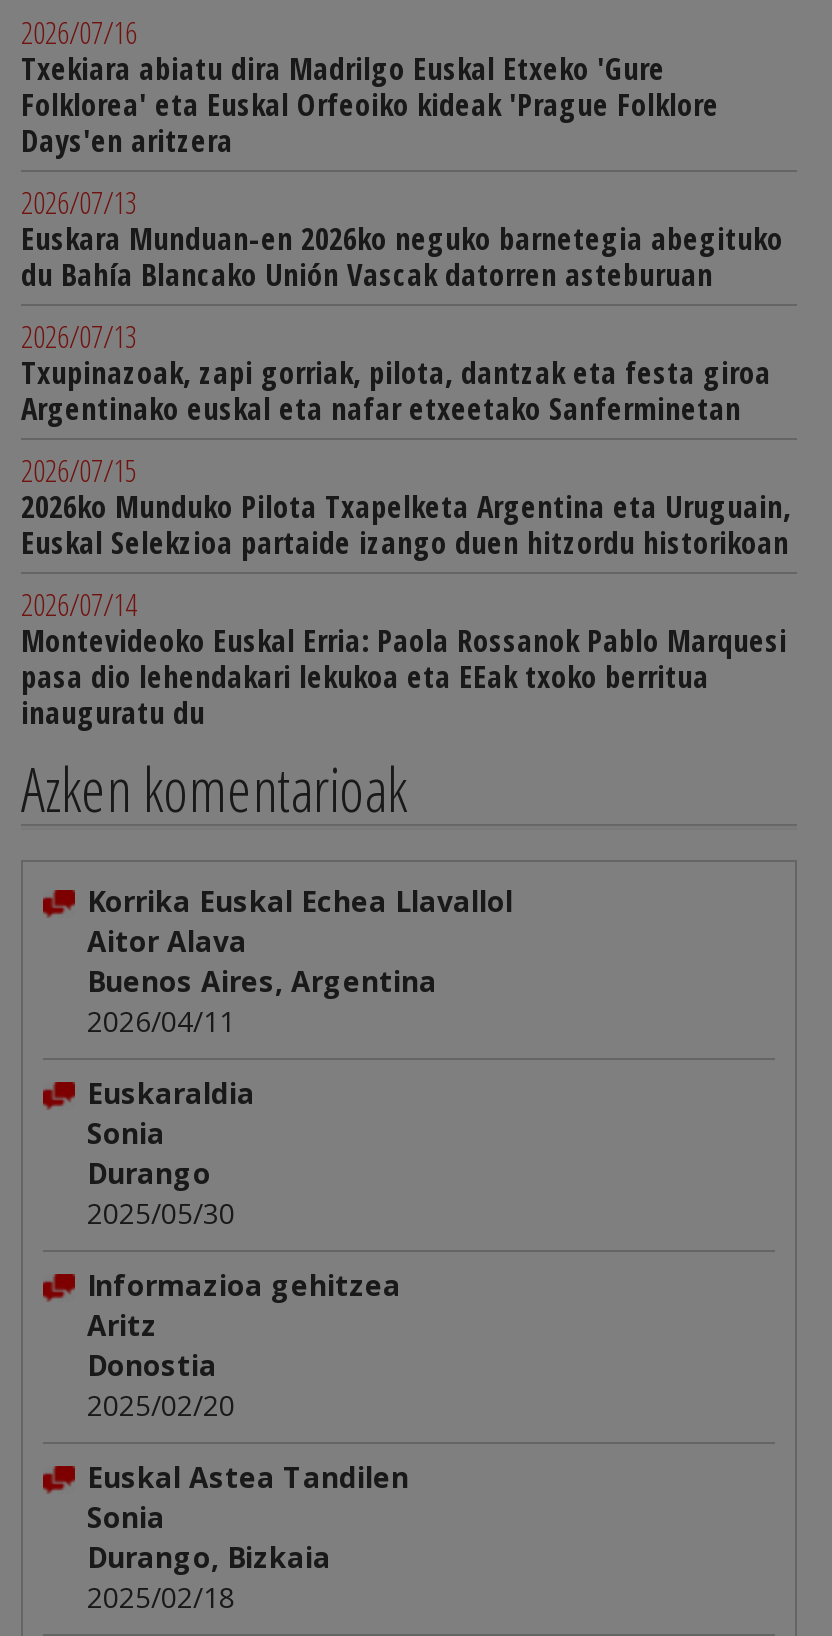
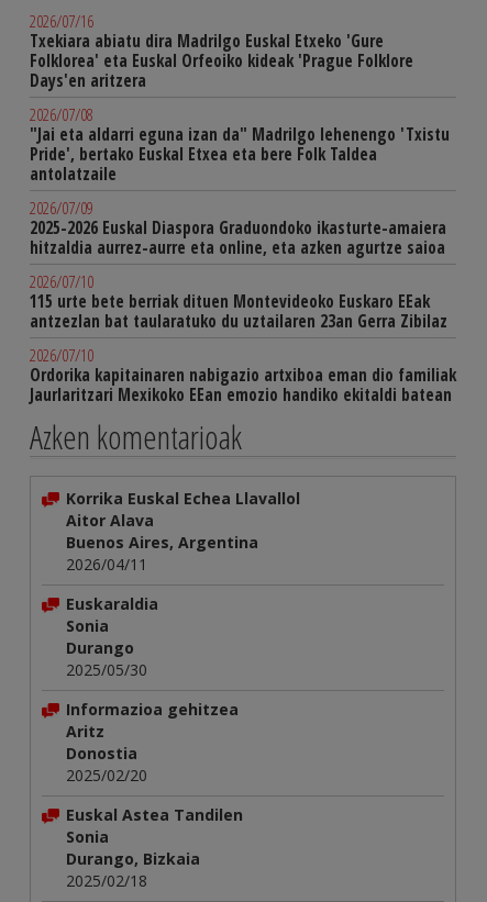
[21,182,783,296] 2026/07/13 | Euskara Munduan-en 2026ko neguko barnetegia abegituko | du Bahía Blancako Unión Vascak datorren asteburuan -> [30,103,450,186] 2026/07/08 | "Jai eta aldarri eguna izan da" Madrilgo lehenengo 'Txistu | Pride', bertako Euskal Etxea eta bere Folk Taldea | antolatzaile
[21,316,771,430] 2026/07/13 | Txupinazoak, zapi gorriak, pilota, dantzak eta festa giroa | Argentinako euskal eta nafar etxeetako Sanferminetan -> [30,197,446,260] 2026/07/09 | 2025-2026 Euskal Diaspora Graduondoko ikasturte-amaiera | hitzaldia aurrez-aurre eta online, eta azken agurtze saioa
[21,450,791,564] 2026/07/15 | 2026ko Munduko Pilota Txapelketa Argentina eta Uruguain, | Euskal Selekzioa partaide izango duen hitzordu historikoan -> [30,270,447,333] 2026/07/10 | 115 urte bete berriak dituen Montevideoko Euskaro EEak | antzezlan bat taularatuko du uztailaren 23an Gerra Zibilaz
[21,584,787,734] 2026/07/14 | Montevideoko Euskal Erria: Paola Rossanok Pablo Marquesi | pasa dio lehendakari lekukoa eta EEak txoko berritua | inauguratu du -> [30,344,456,407] 2026/07/10 | Ordorika kapitainaren nabigazio artxiboa eman dio familiak | Jaurlaritzari Mexikoko EEan emozio handiko ekitaldi batean

